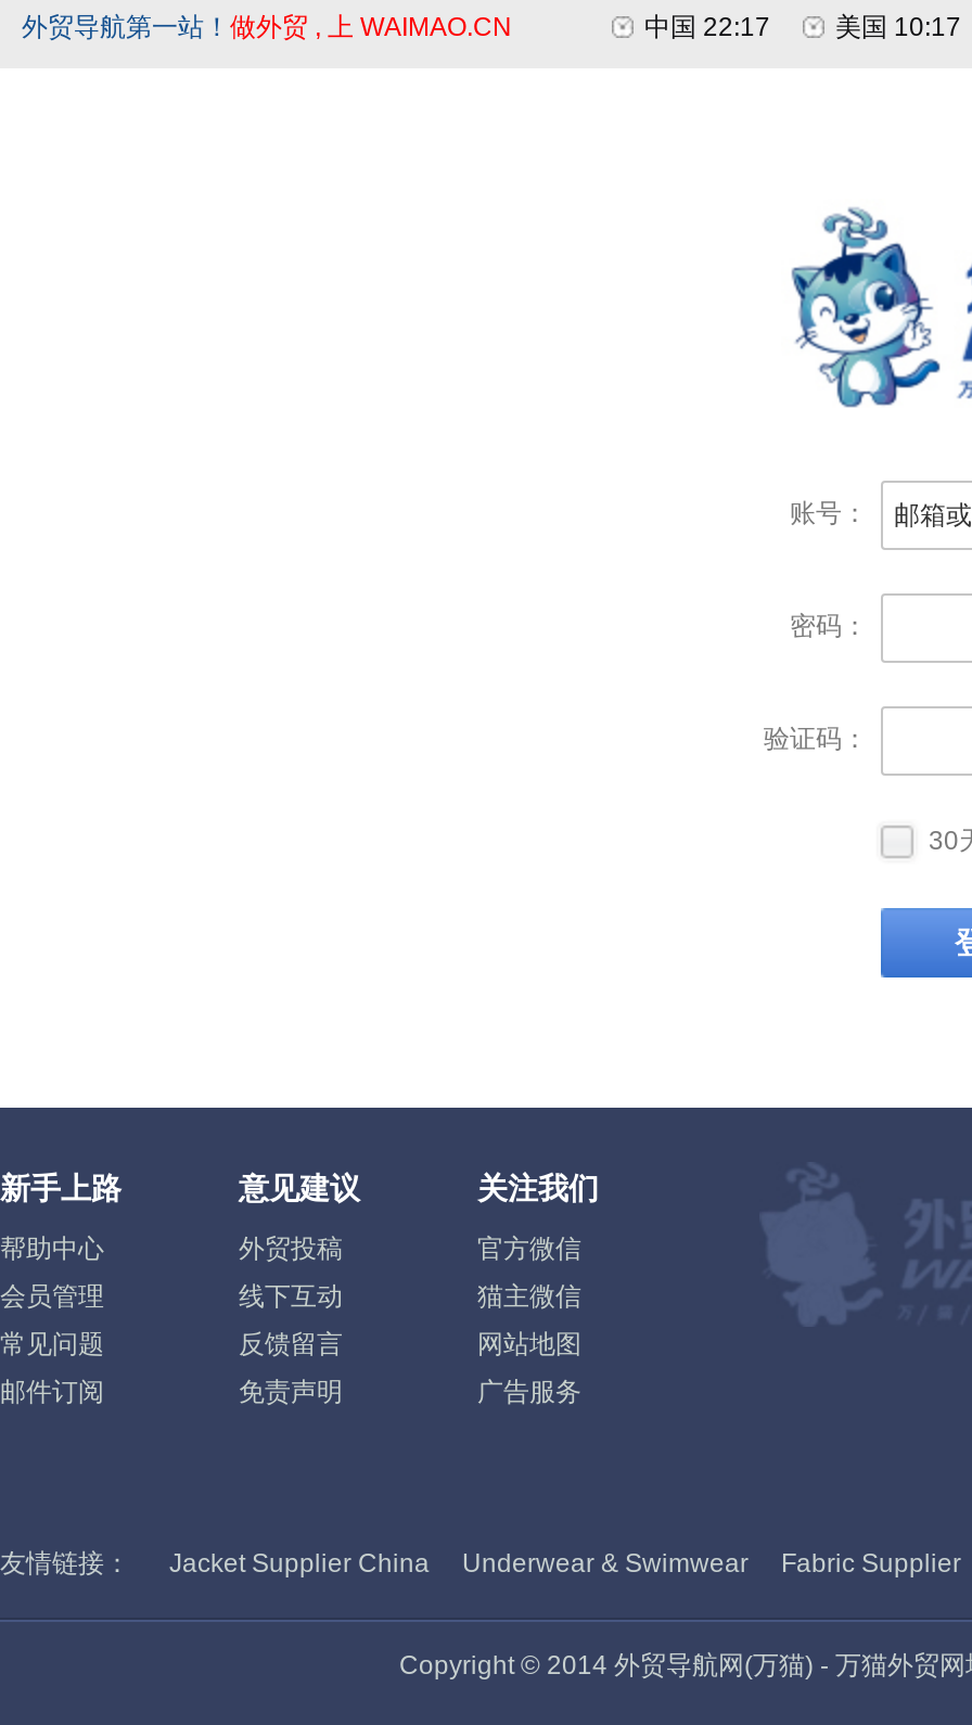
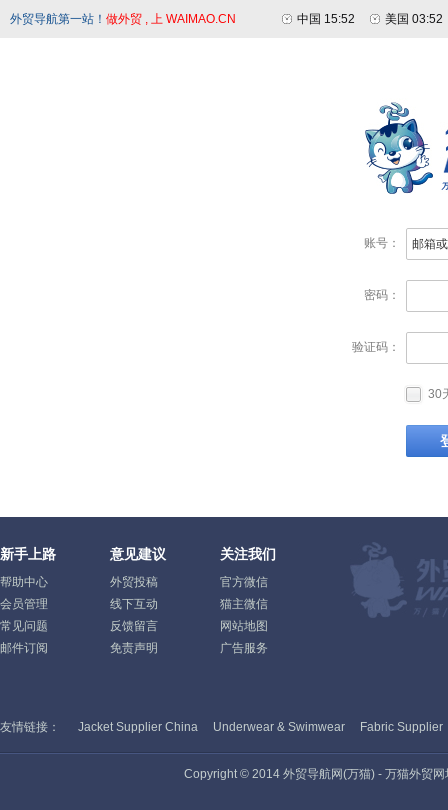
[644,12,770,42] 中国 22:17 -> [297,12,355,26] 中国 15:52
[835,12,961,42] 美国 10:17 -> [385,12,443,26] 美国 03:52

